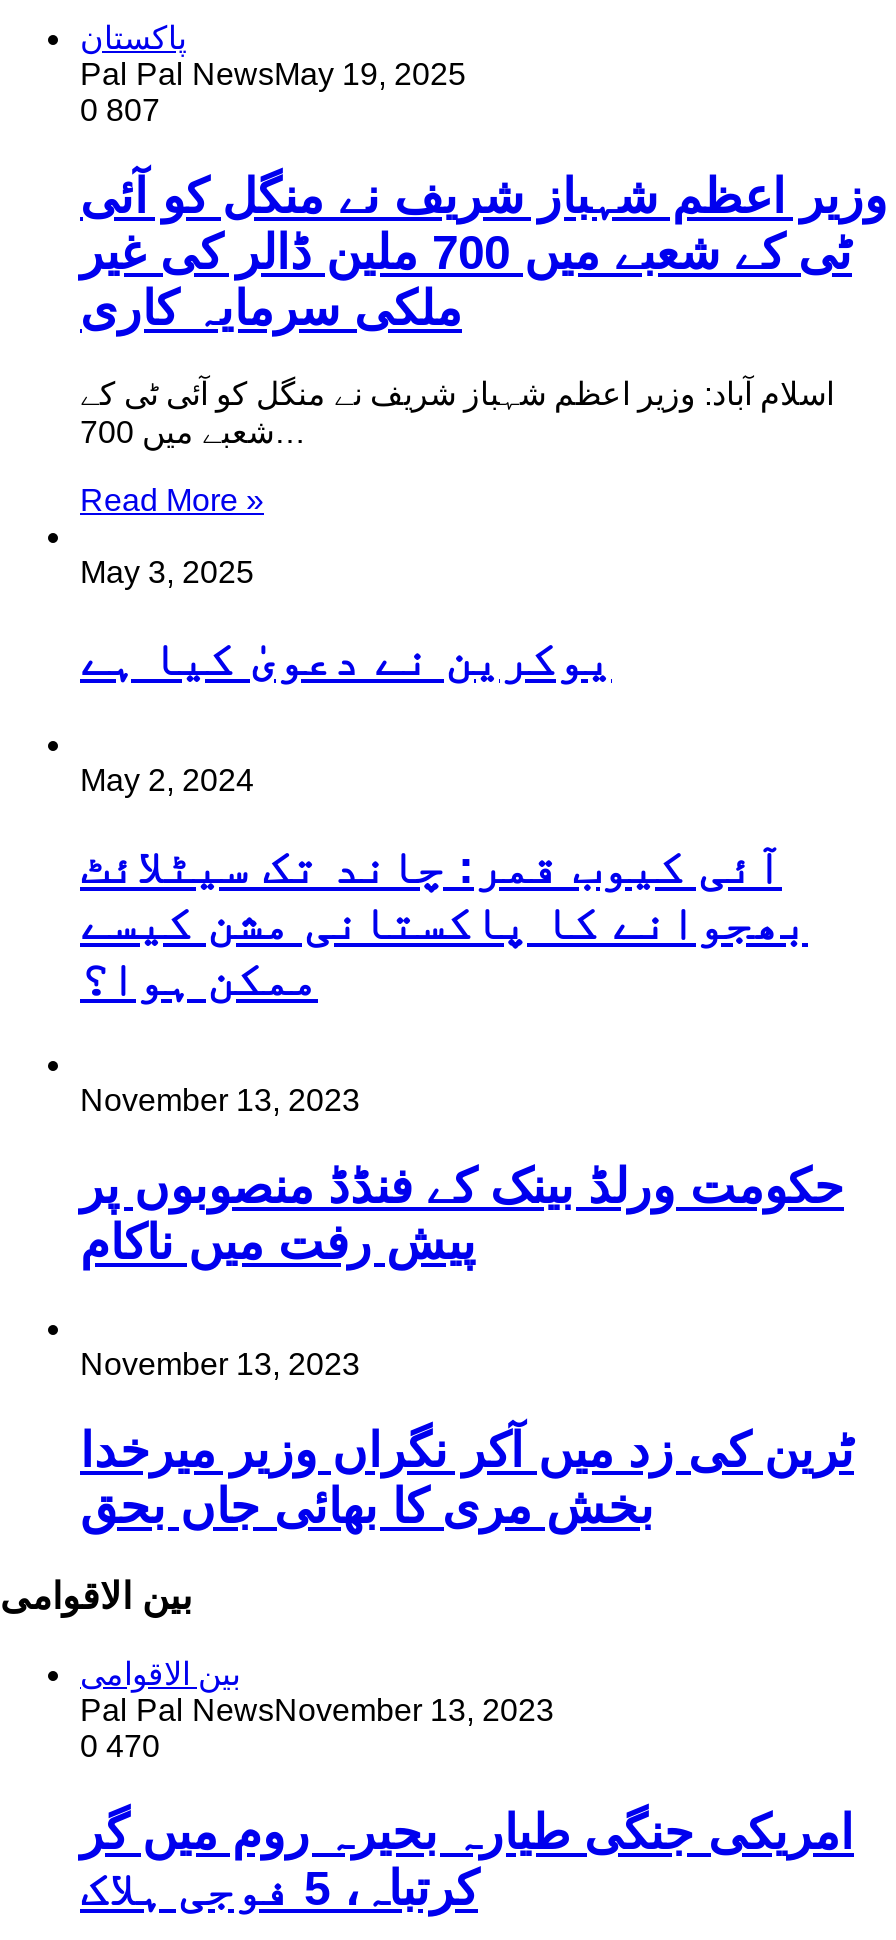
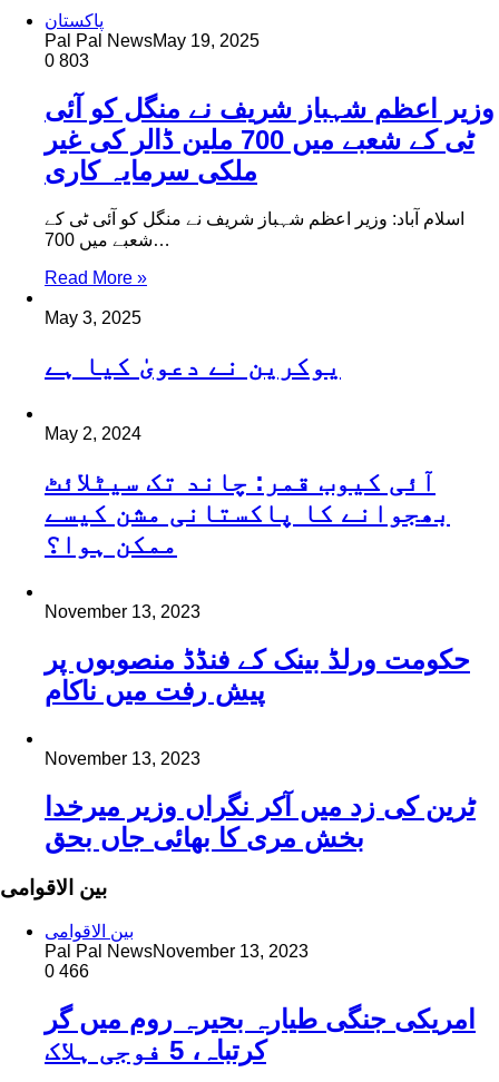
[80,92,160,126] 0 807 -> [45,51,89,70] 0 803
[80,1730,160,1764] 0 470 -> [45,962,89,981] 0 466

